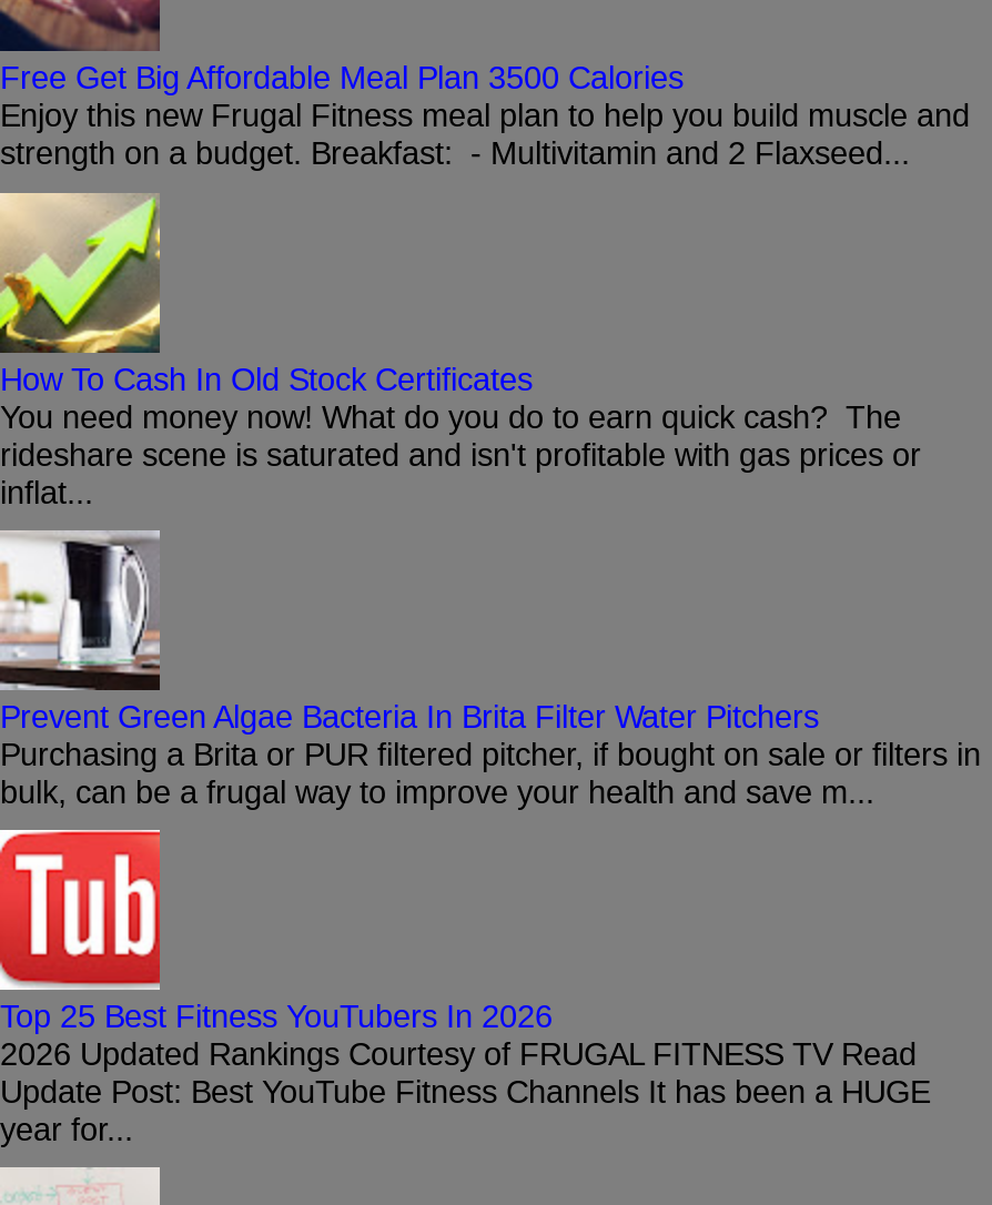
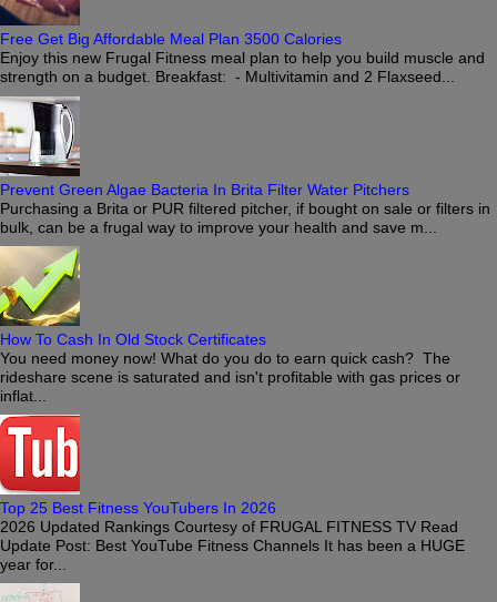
moved [0,191,921,509] -> [0,245,460,404]: [image] | How To Cash In Old Stock Certificates | You need money now! What do you do to earn quick cash? The | rideshare scene is saturated and isn't profitable with gas prices or | inflat...
moved [0,530,981,809] -> [0,96,490,236]: [image] | Prevent Green Algae Bacteria In Brita Filter Water Pitchers | Purchasing a Brita or PUR filtered pitcher, if bought on sale or filters in | bulk, can be a frugal way to improve your health and save m...

